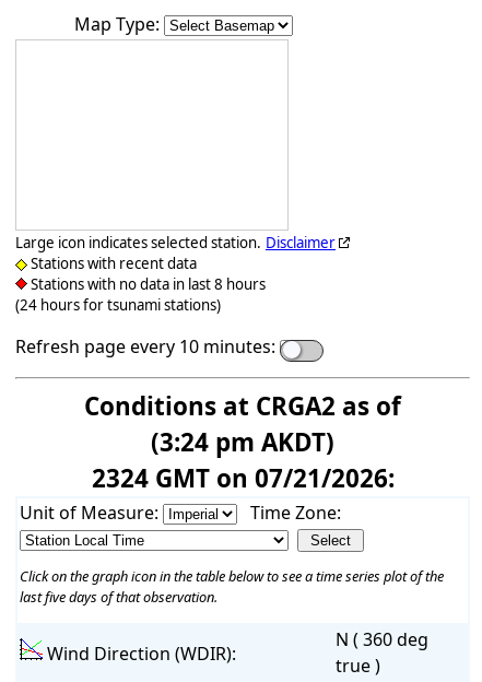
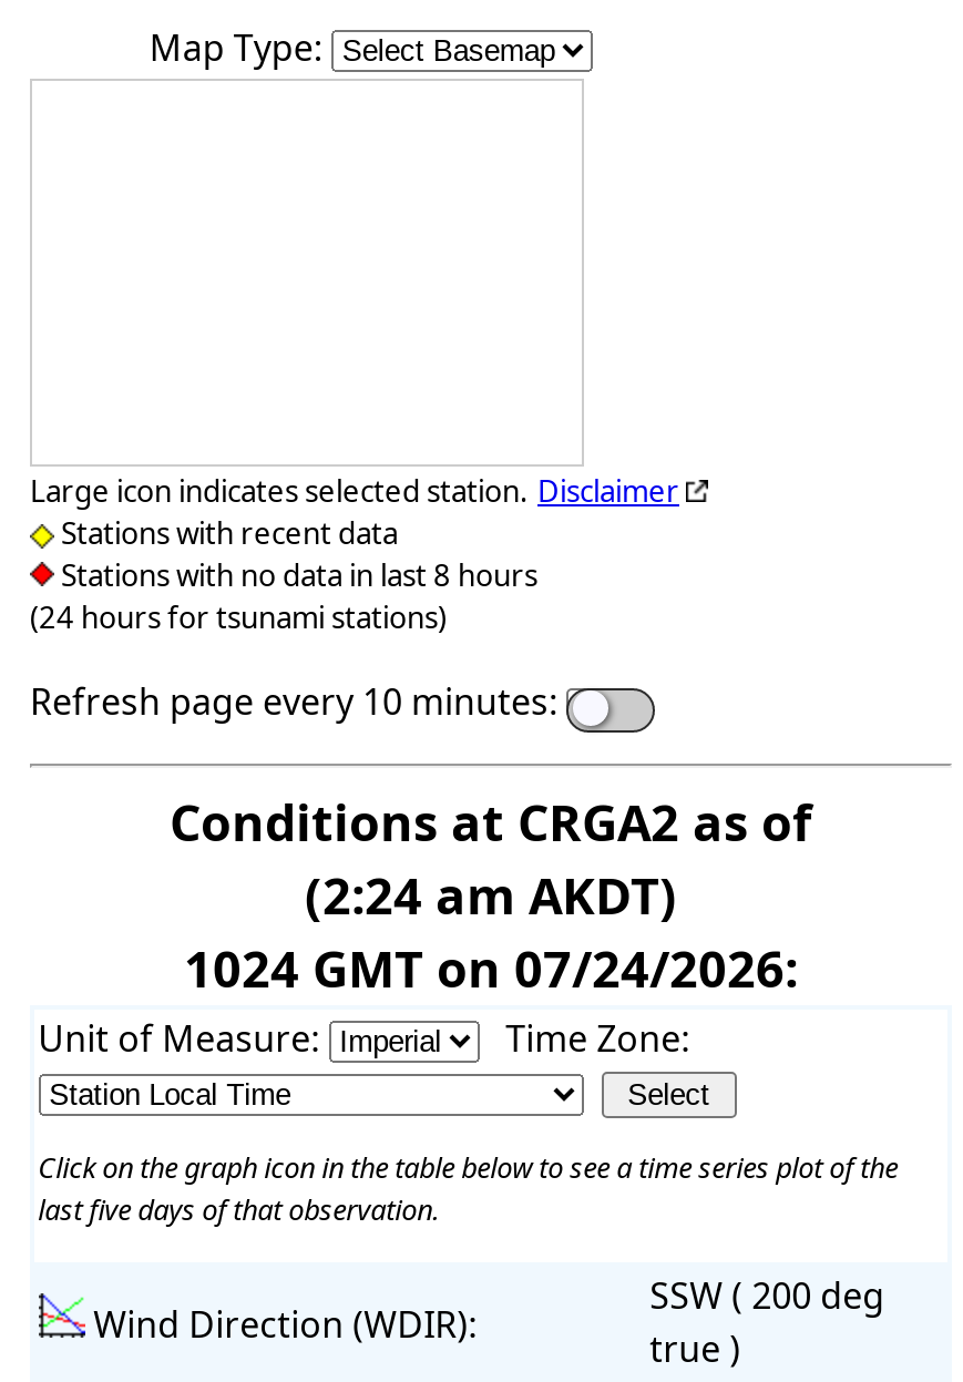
[151,425,334,459] (3:24 pm AKDT) -> [305,861,677,930] (2:24 am AKDT)
[91,461,394,495] 2324 GMT on 07/21/2026: -> [184,934,798,1003] 1024 GMT on 07/24/2026:
[335,627,428,652] N ( 360 deg -> [650,1271,885,1320] SSW ( 200 deg

